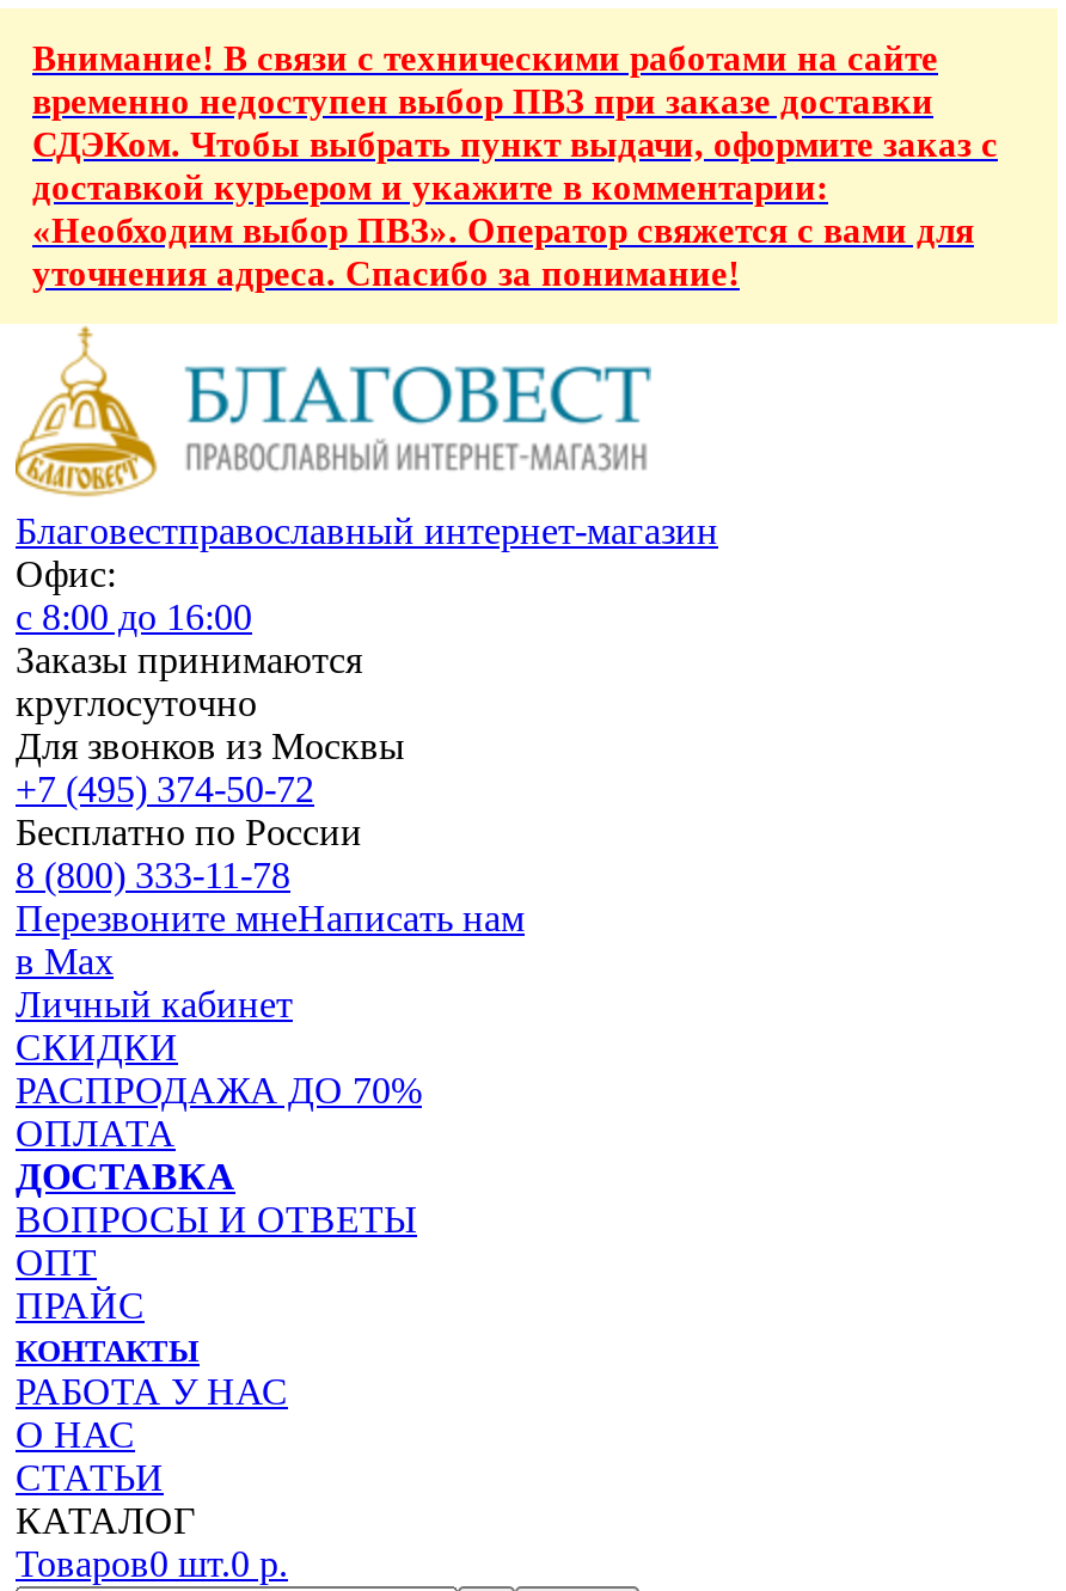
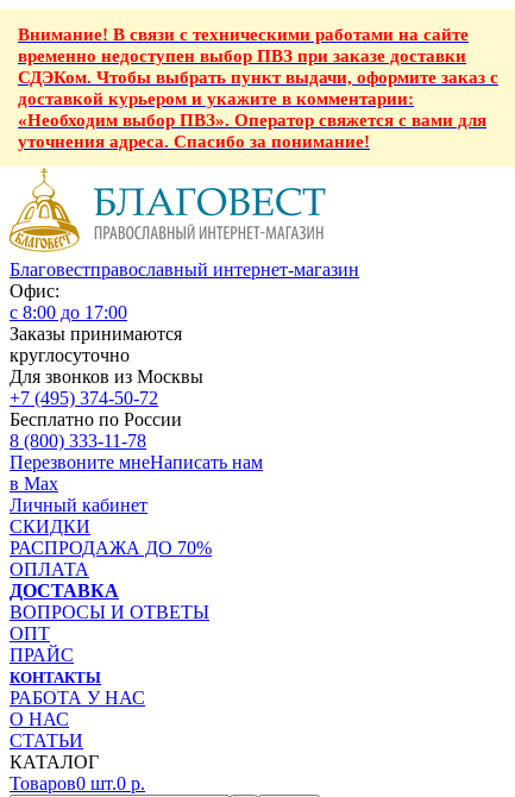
[16,596,252,637] с 8:00 до 16:00 -> [10,302,127,322] с 8:00 до 17:00

